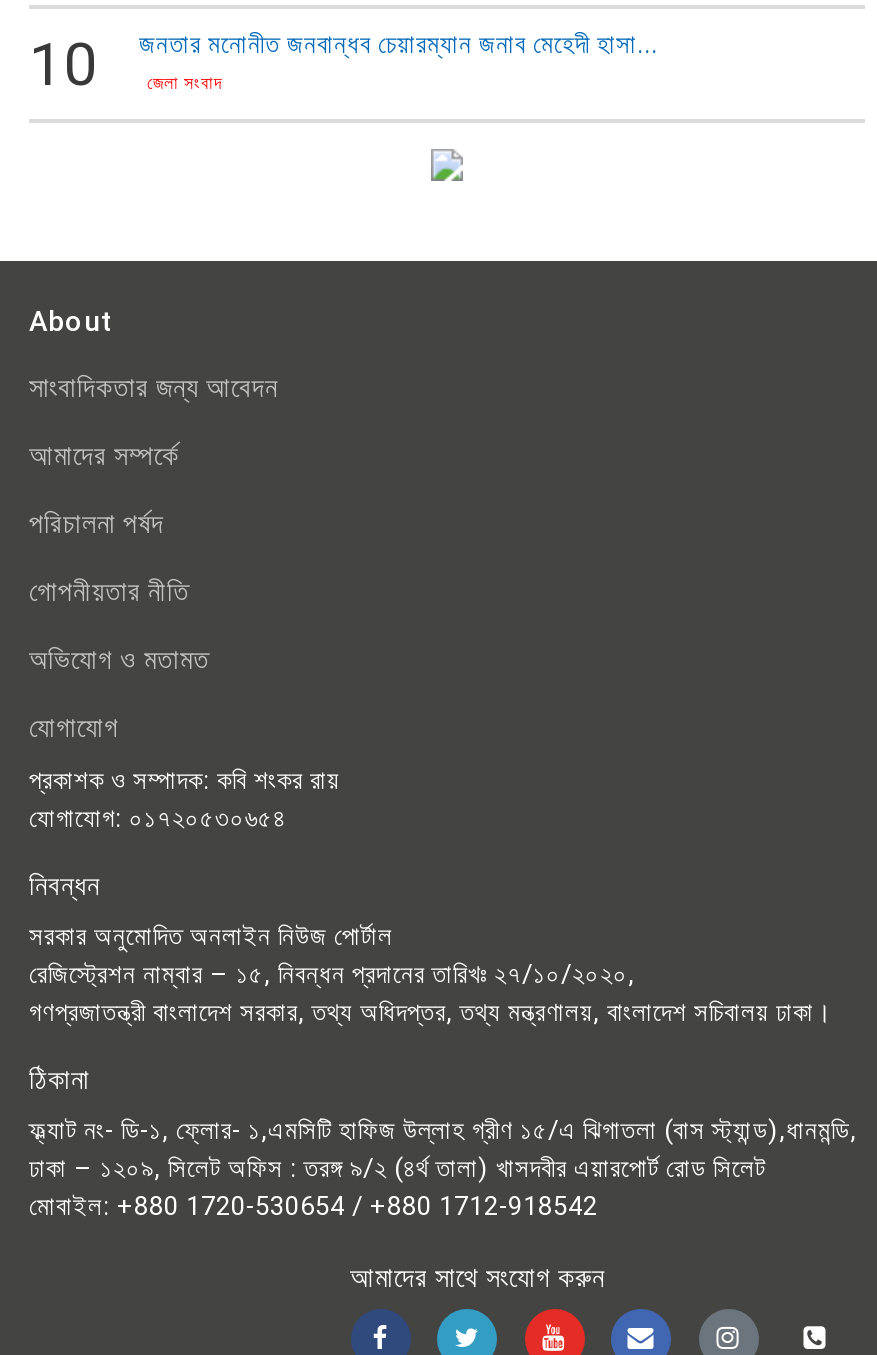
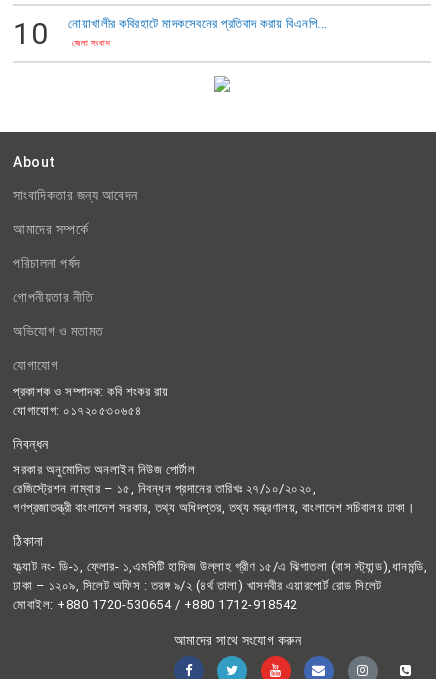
[139,29,658,59] জনতার মনোনীত জনবান্ধব চেয়ারম্যান জনাব মেহেদী হাসা... -> [68,16,327,31] নোয়াখালীর কবিরহাটে মাদকসেবনের প্রতিবাদ করায় বিএনপি...

